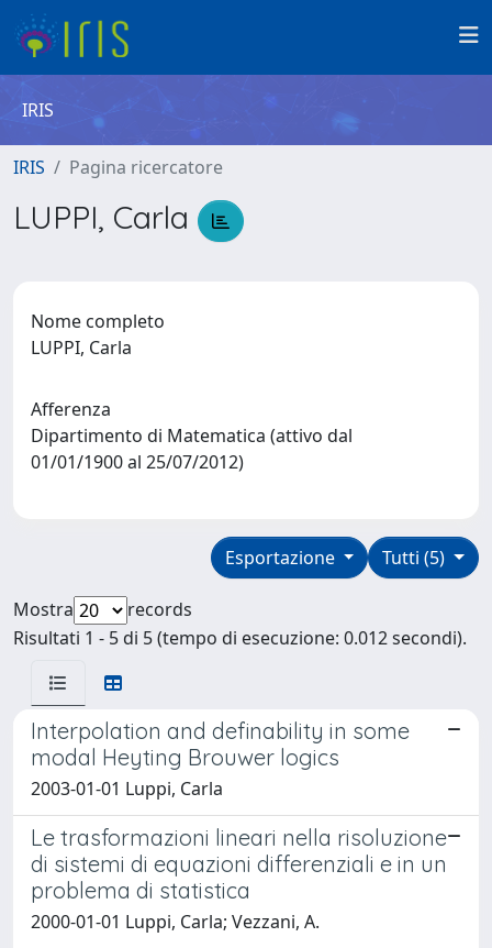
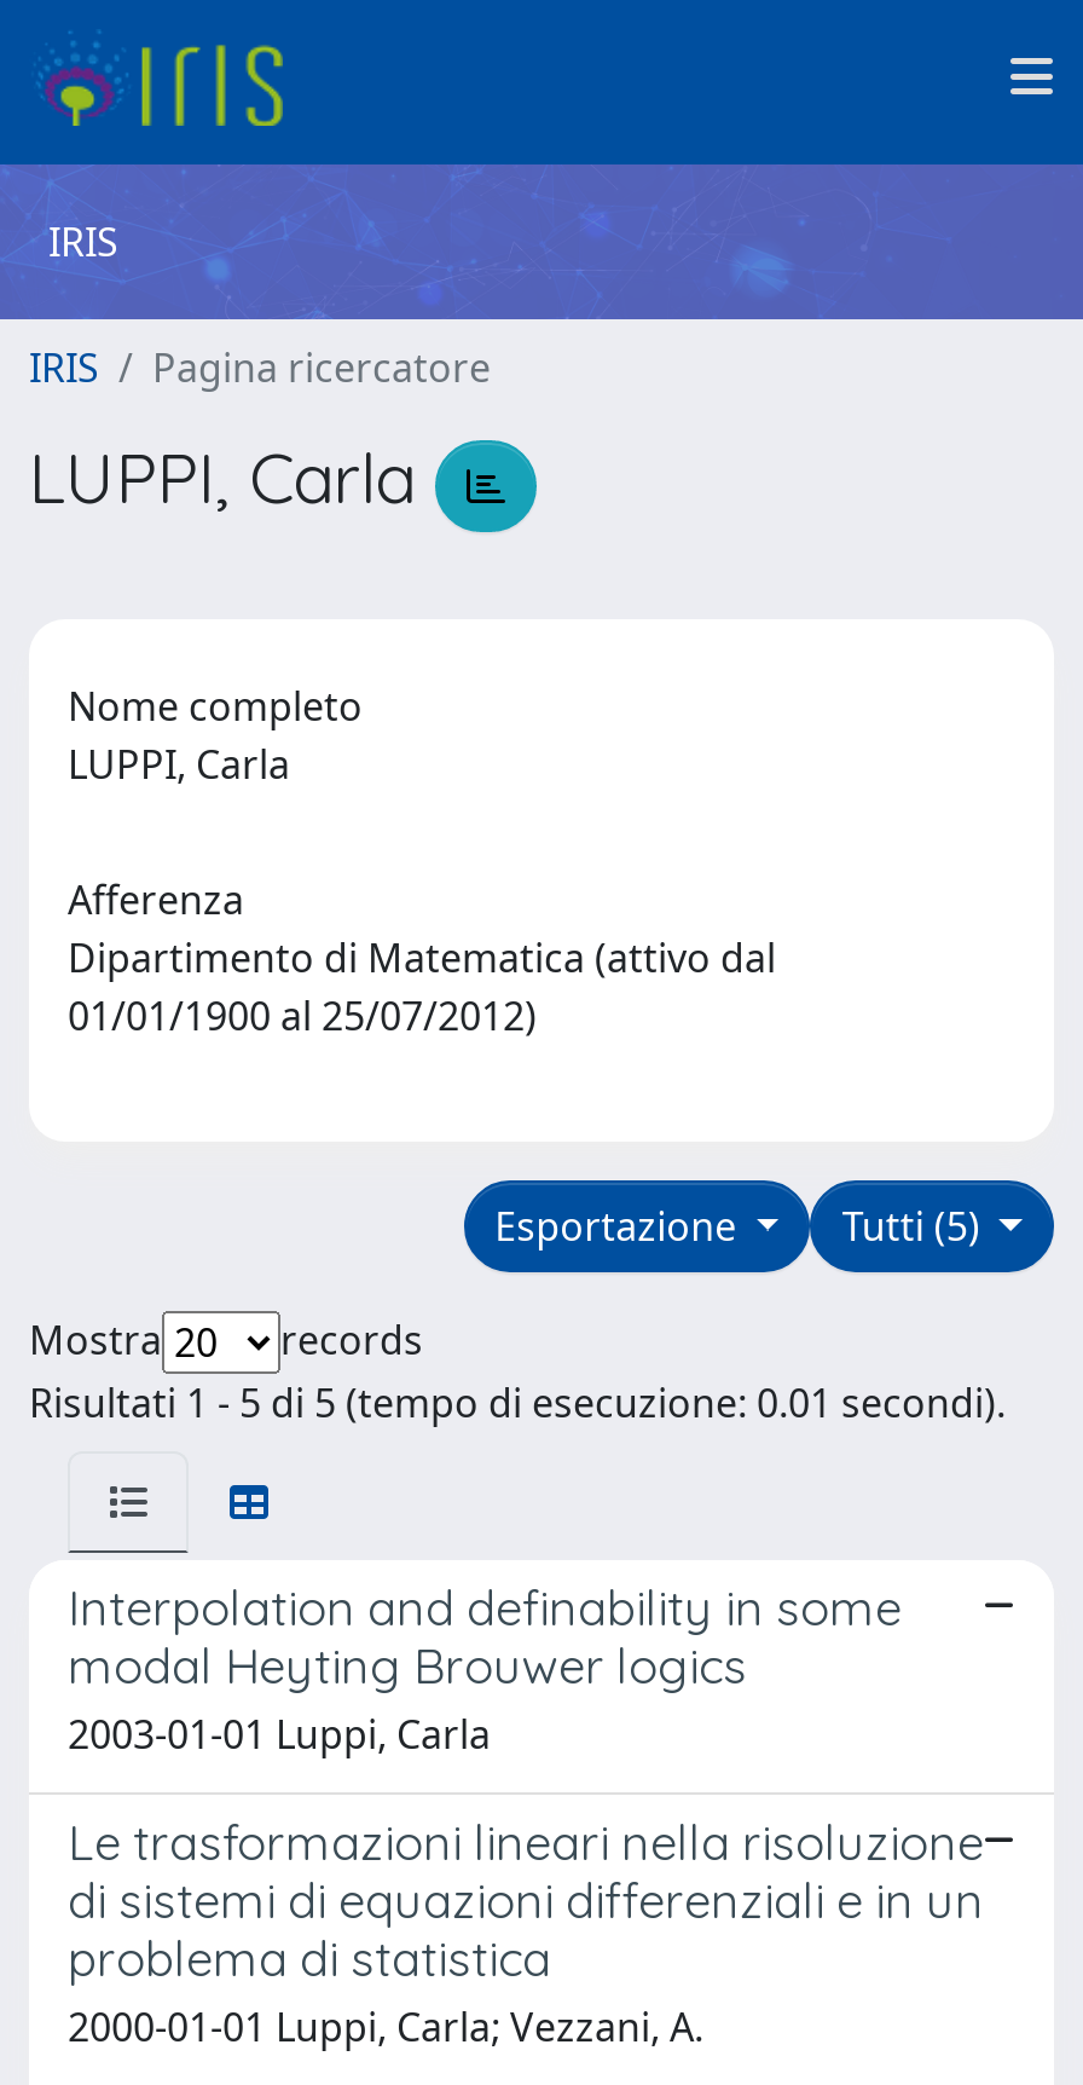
[13,626,467,650] Risultati 1 - 5 di 5 (tempo di esecuzione: 0.012 secondi). -> [29,1376,1006,1429] Risultati 1 - 5 di 5 (tempo di esecuzione: 0.01 secondi).

